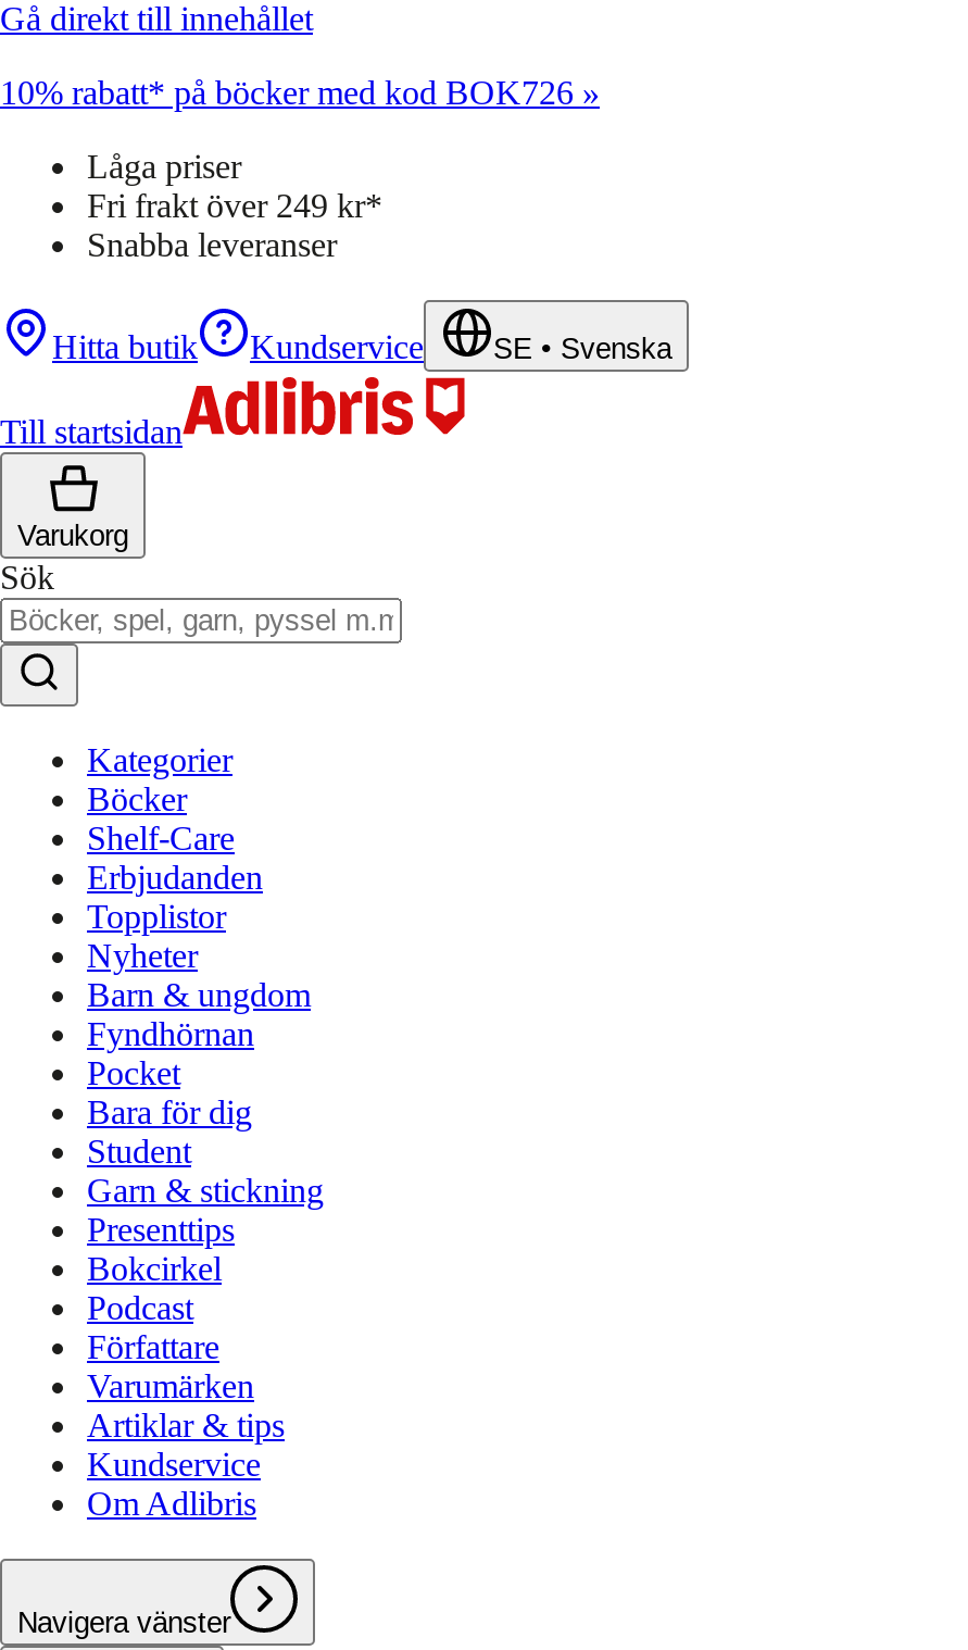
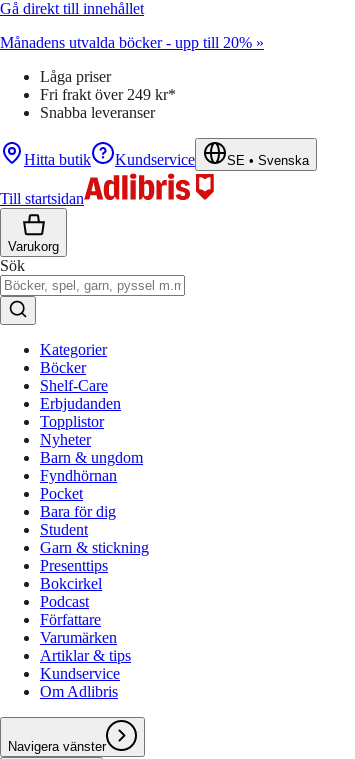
[0,74,600,111] 10% rabatt* på böcker med kod BOK726 » -> [0,34,264,51] Månadens utvalda böcker - upp till 20% »

